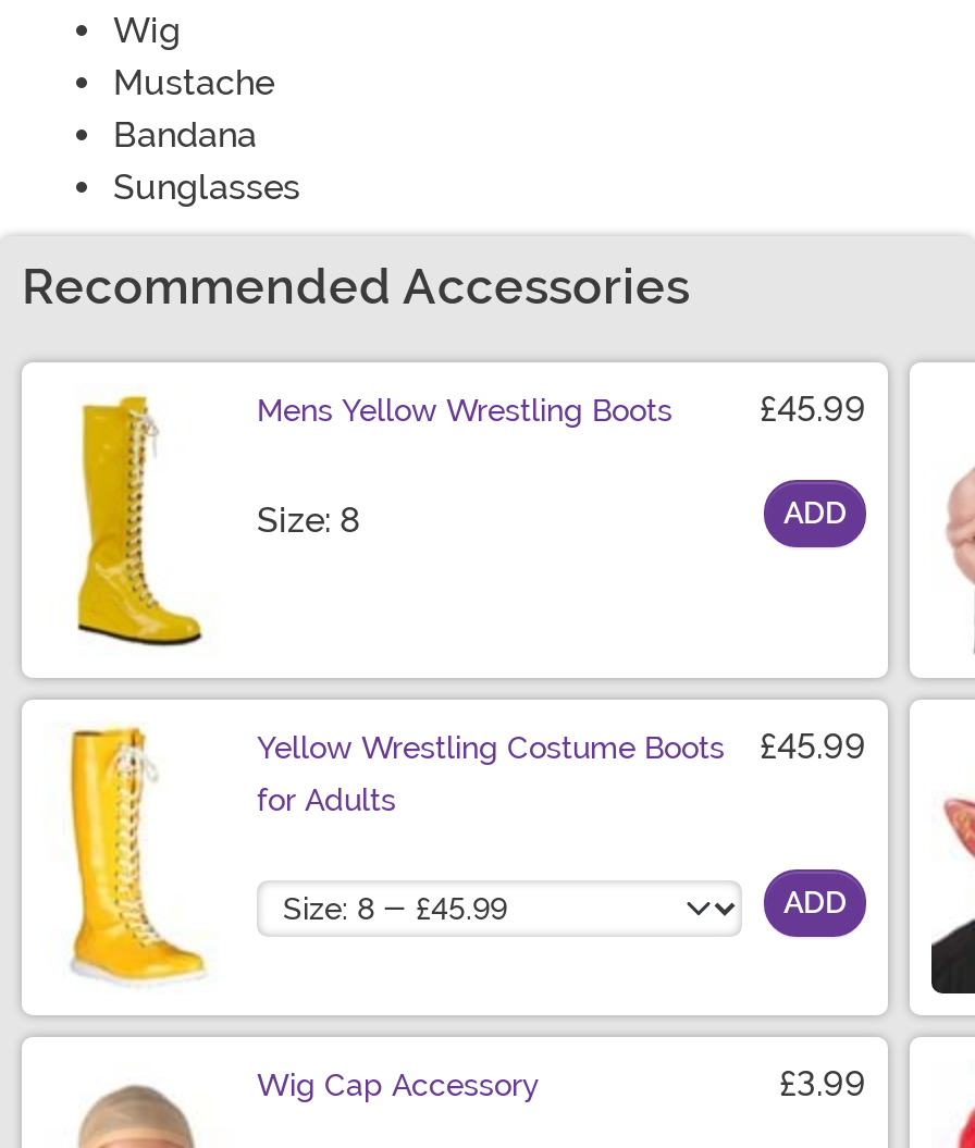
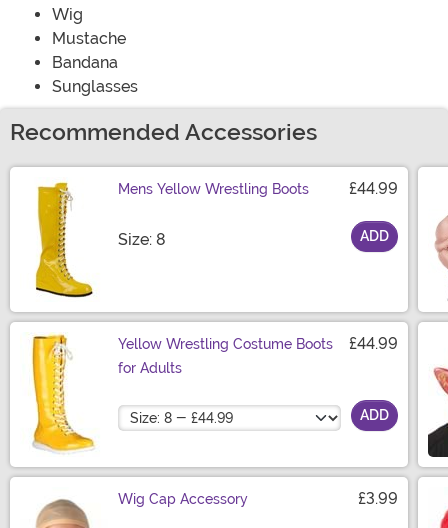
[760,389,866,431] £45.99 -> [349,179,398,198] £44.99
[257,727,866,768] Yellow Wrestling Costume Boots £45.99 -> [118,334,398,353] Yellow Wrestling Costume Boots £44.99

